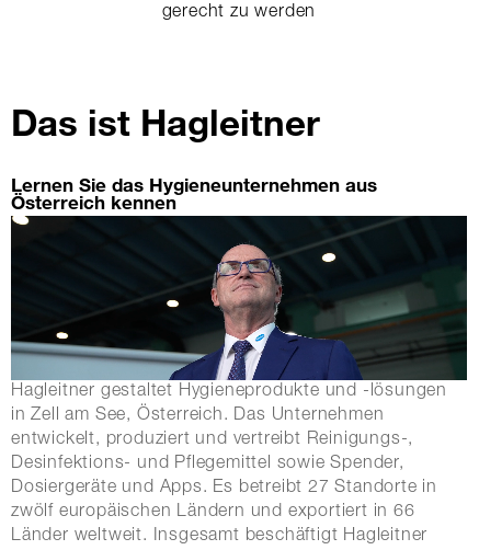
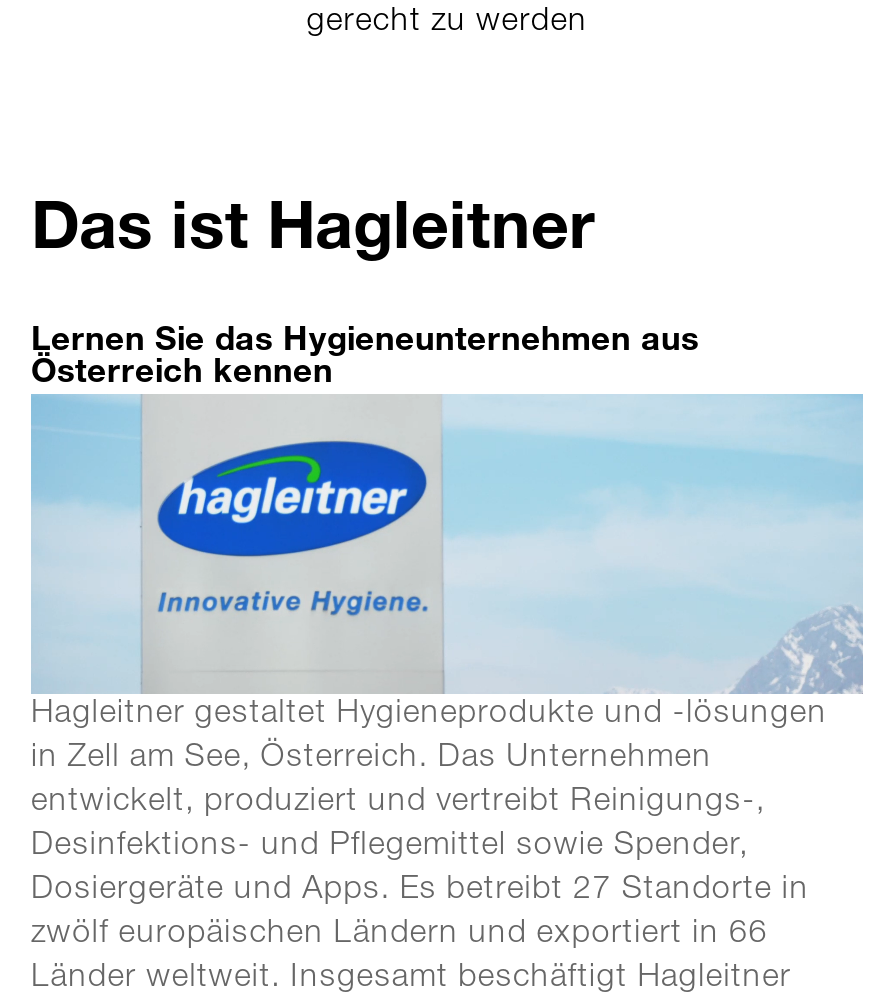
[10,215,468,381] [image] -> [31,394,863,694] [image]

